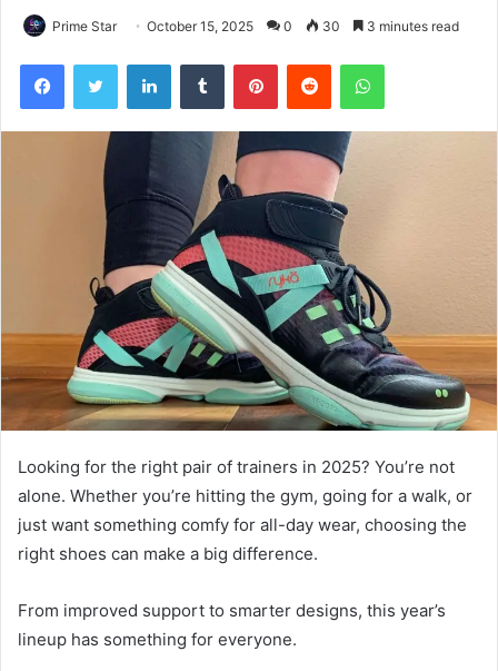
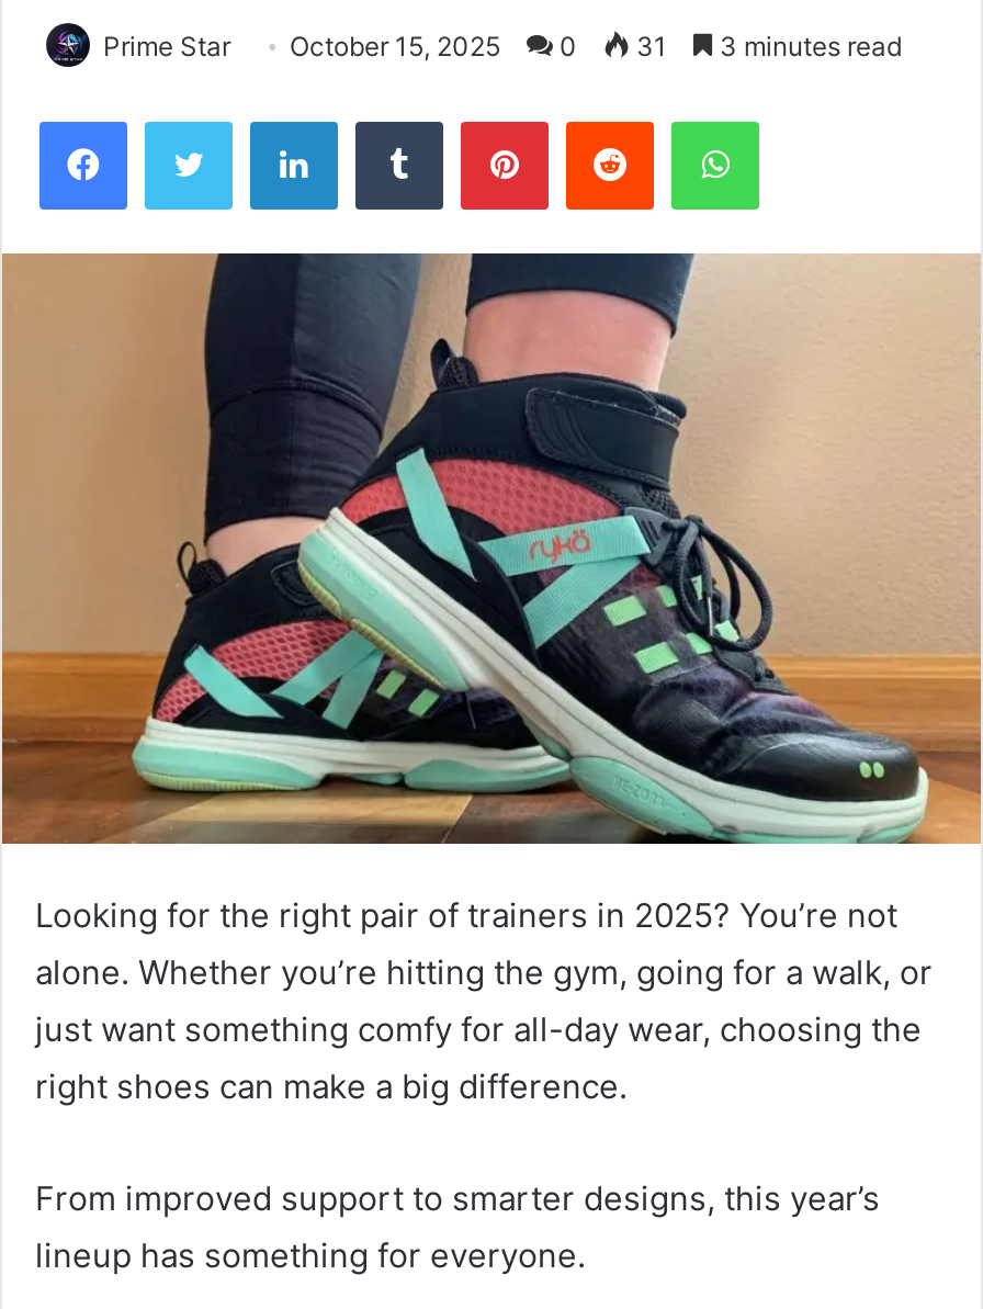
[52,18,459,35] Prime Star October 15, 2025 0 30 3 minutes read -> [103,31,902,63] Prime Star October 15, 2025 0 31 3 minutes read

